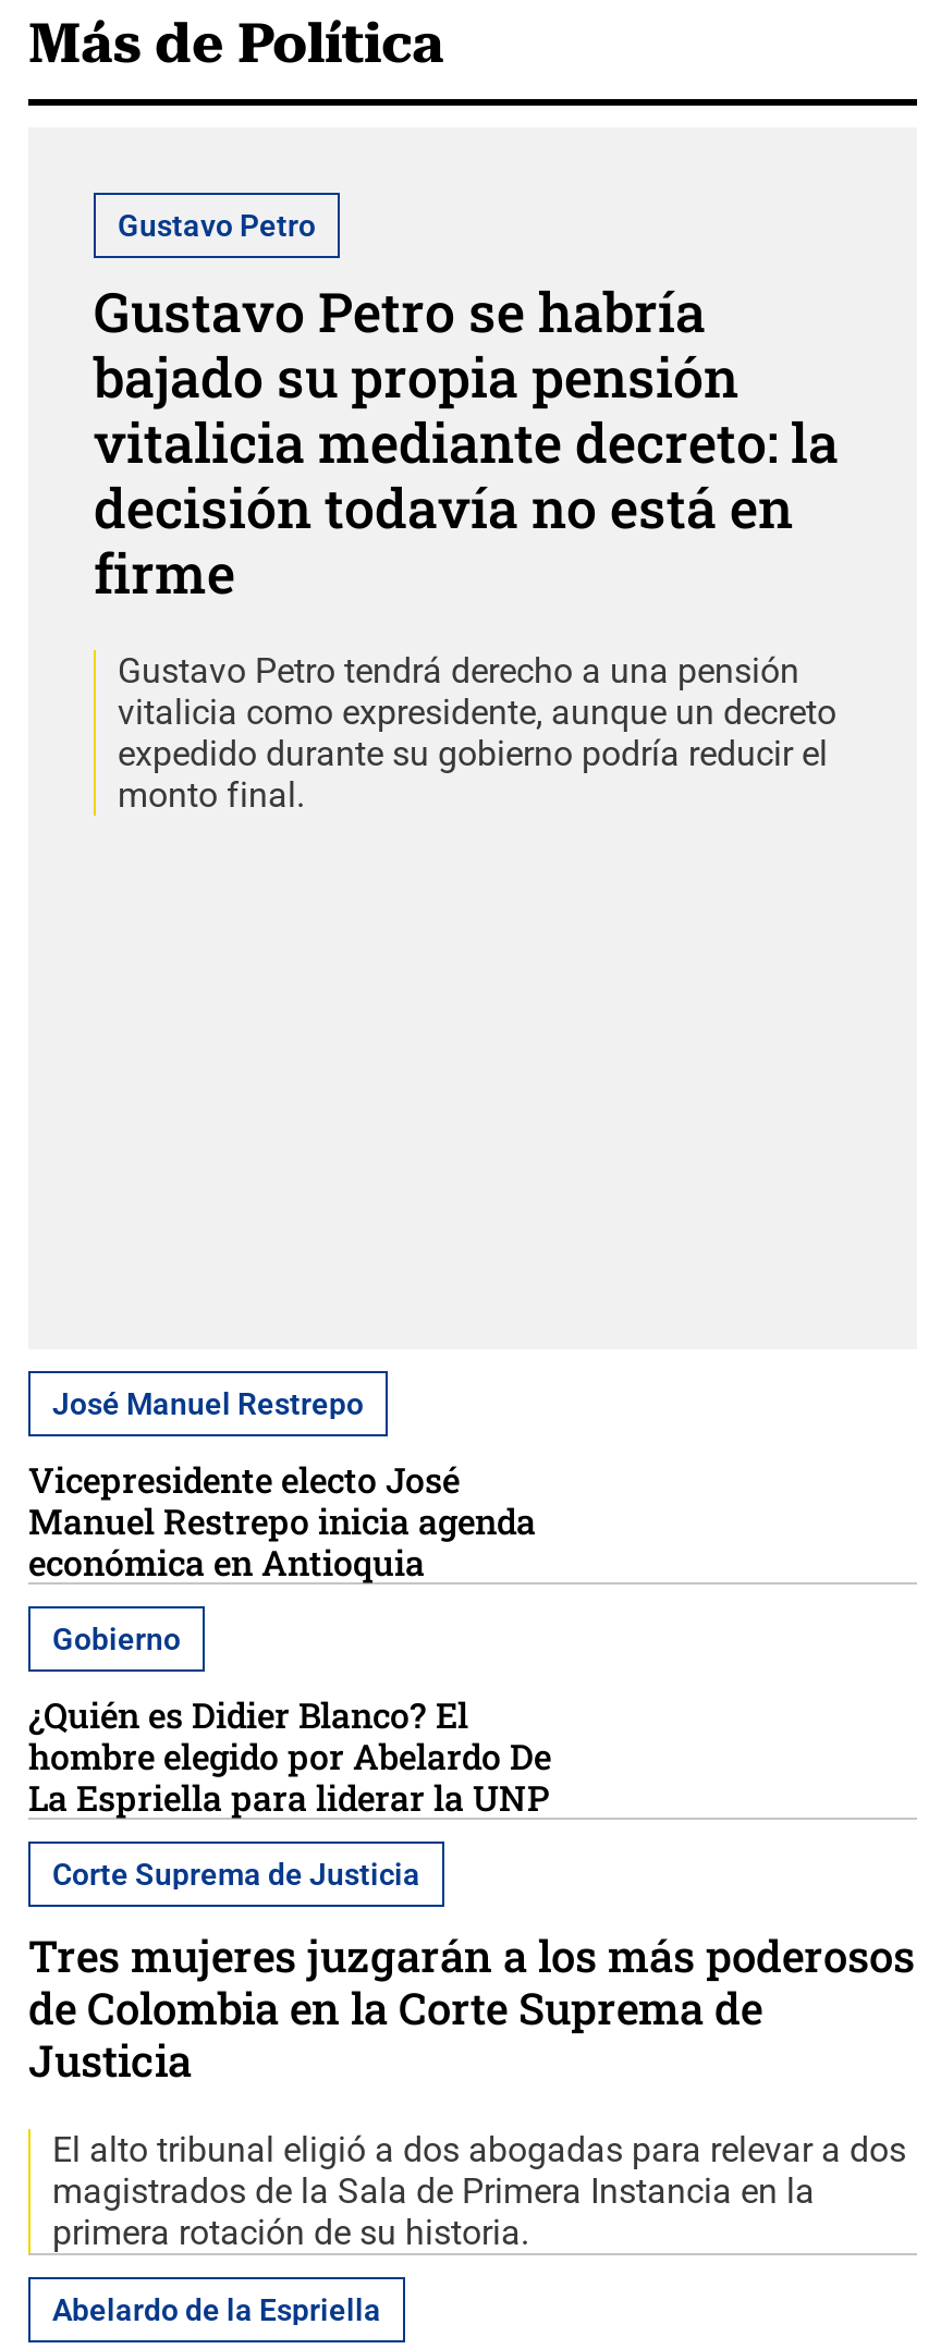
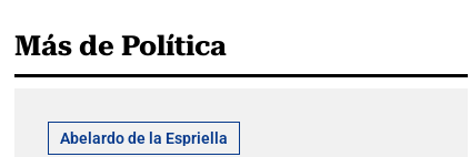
[94,207,839,815] Gustavo Petro | Gustavo Petro se habría | bajado su propia pensión | vitalicia mediante decreto: la | decisión todavía no está en | firme | Gustavo Petro tendrá derecho a una pensión | vitalicia como expresidente, aunque un decreto | expedido durante su gobierno podría reducir el | monto final. -> none
[28,1387,915,2254] José Manuel Restrepo | Vicepresidente electo José | Manuel Restrepo inicia agenda | económica en Antioquia | Gobierno | ¿Quién es Didier Blanco? El | hombre elegido por Abelardo De | La Espriella para liderar la UNP | Corte Suprema de Justicia | Tres mujeres juzgarán a los más poderosos | de Colombia en la Corte Suprema de | Justicia | El alto tribunal eligió a dos abogadas para relevar a dos | magistrados de la Sala de Primera Instancia en la | primera rotación de su historia. -> none

